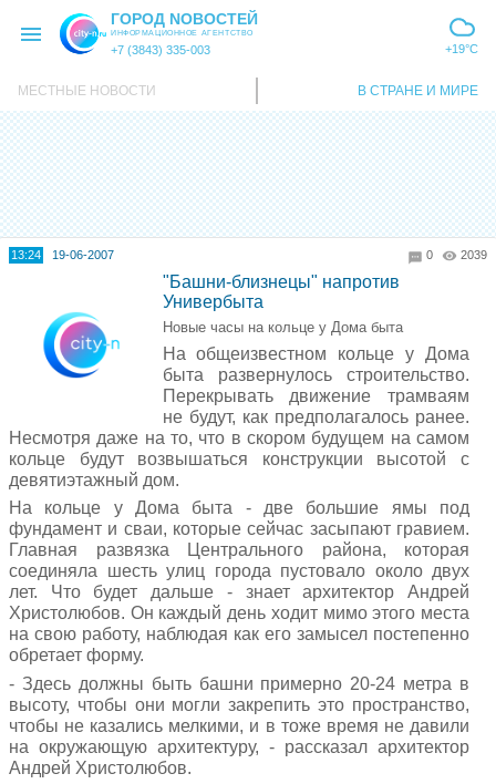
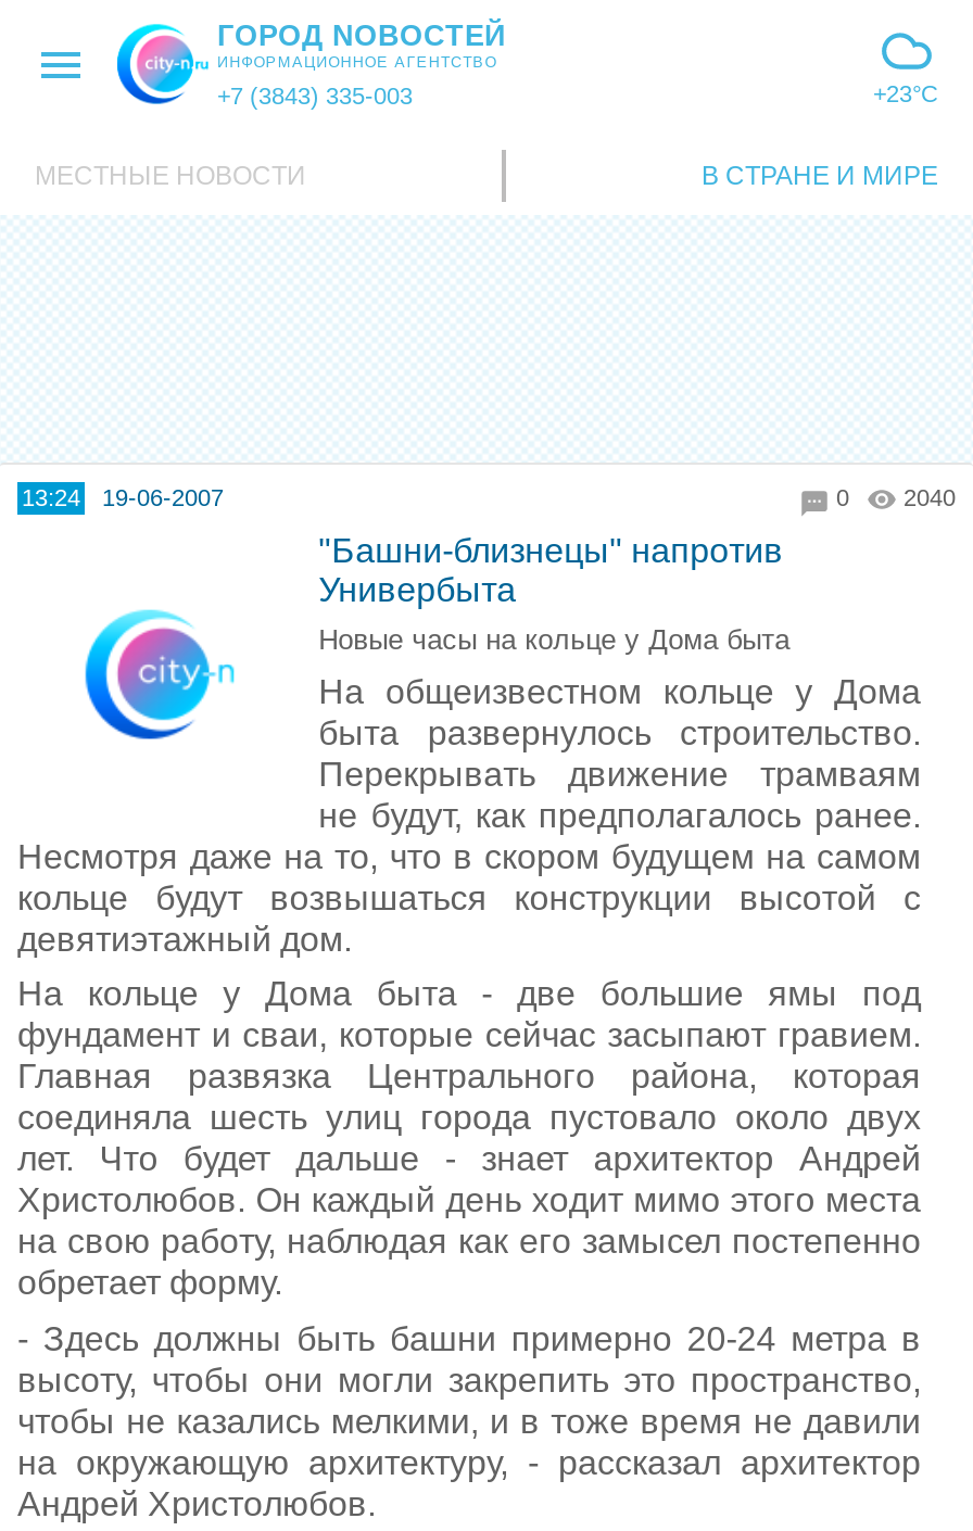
[445,42,478,55] +19°C -> [873,80,938,106] +23°C
[423,248,487,261] 0 2039 -> [830,484,956,510] 0 2040

